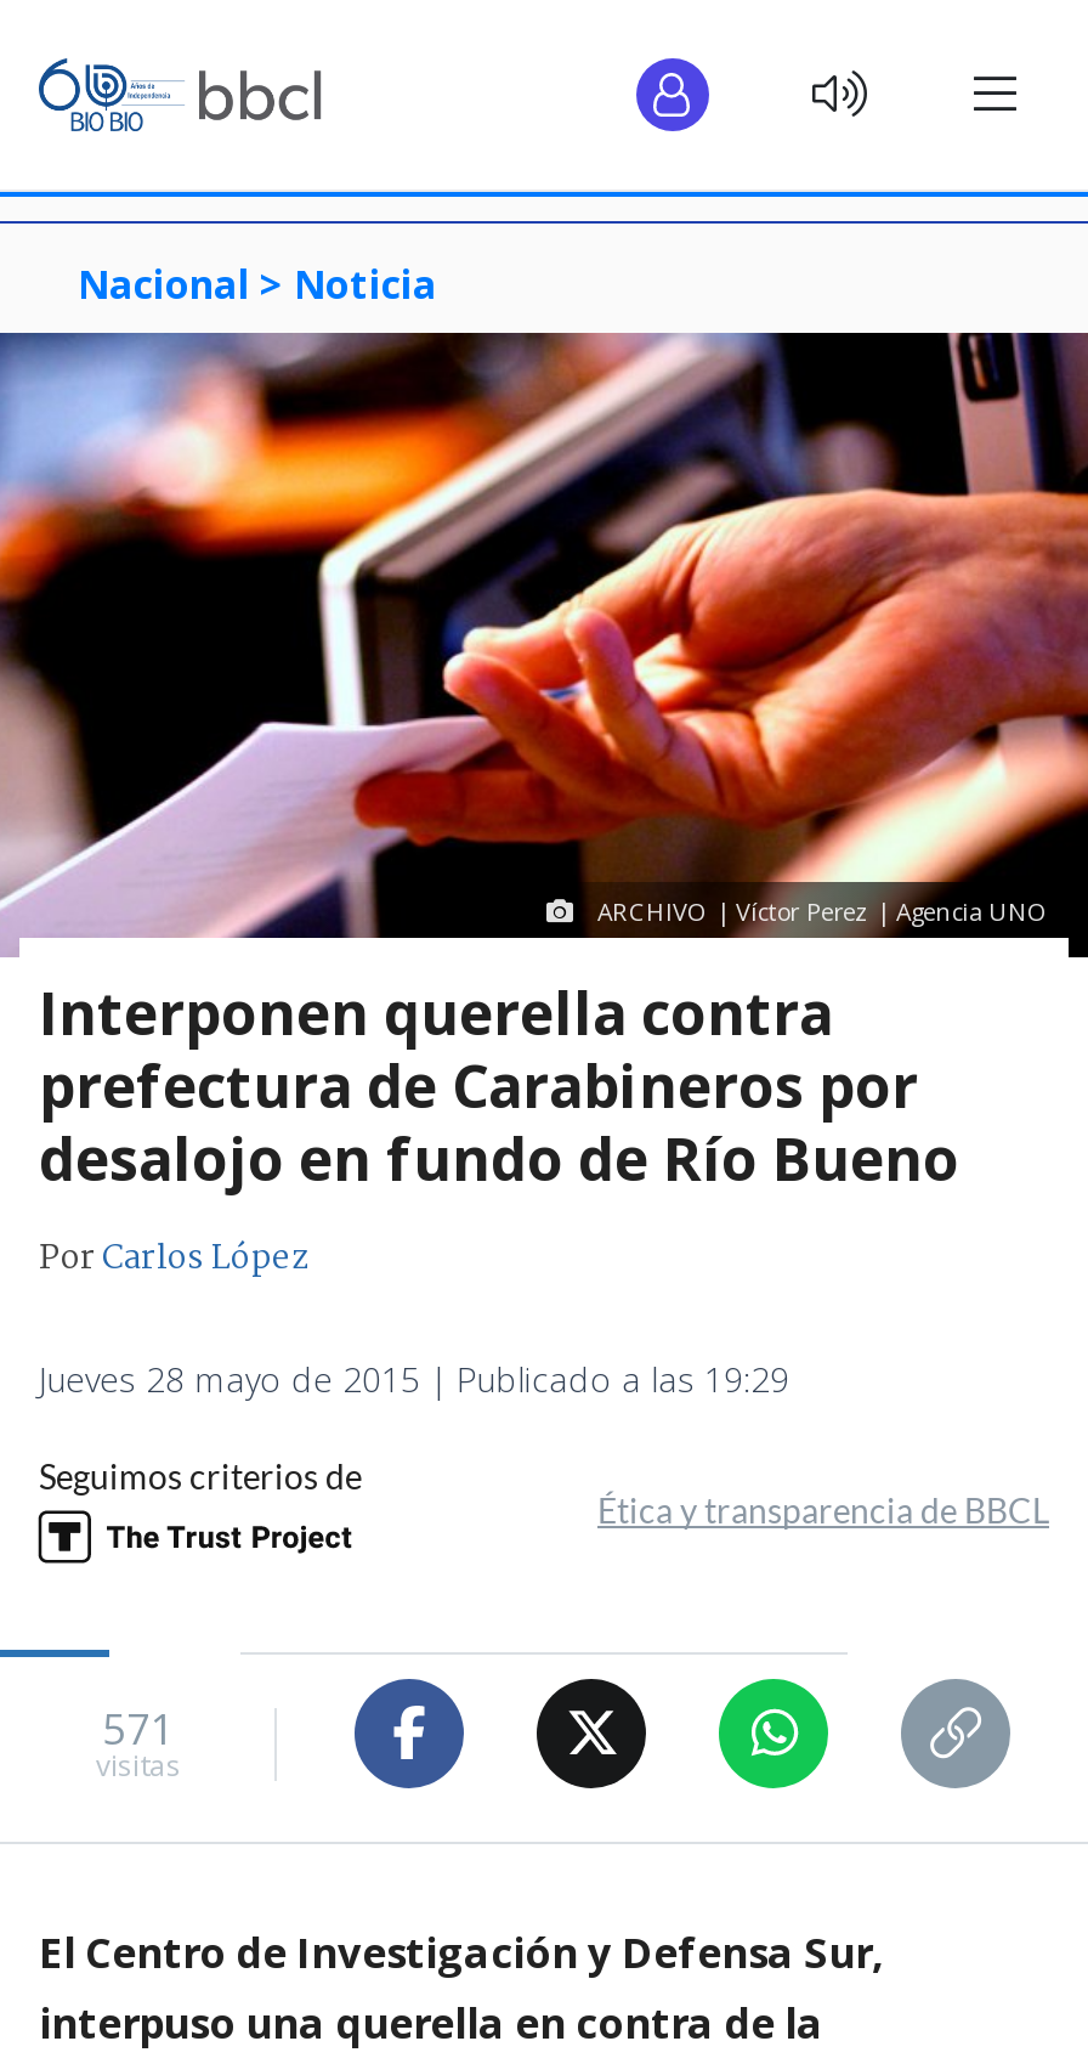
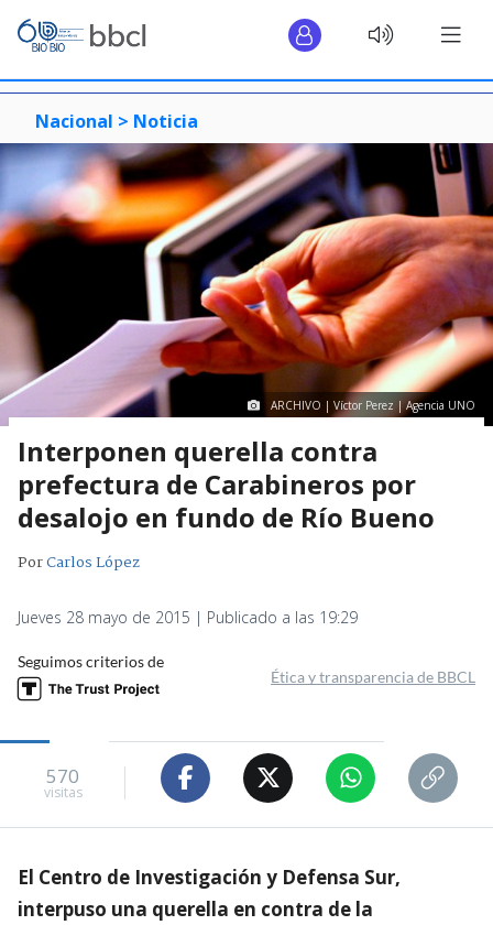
[102,1702,175,1757] 571 -> [46,763,79,789] 570

